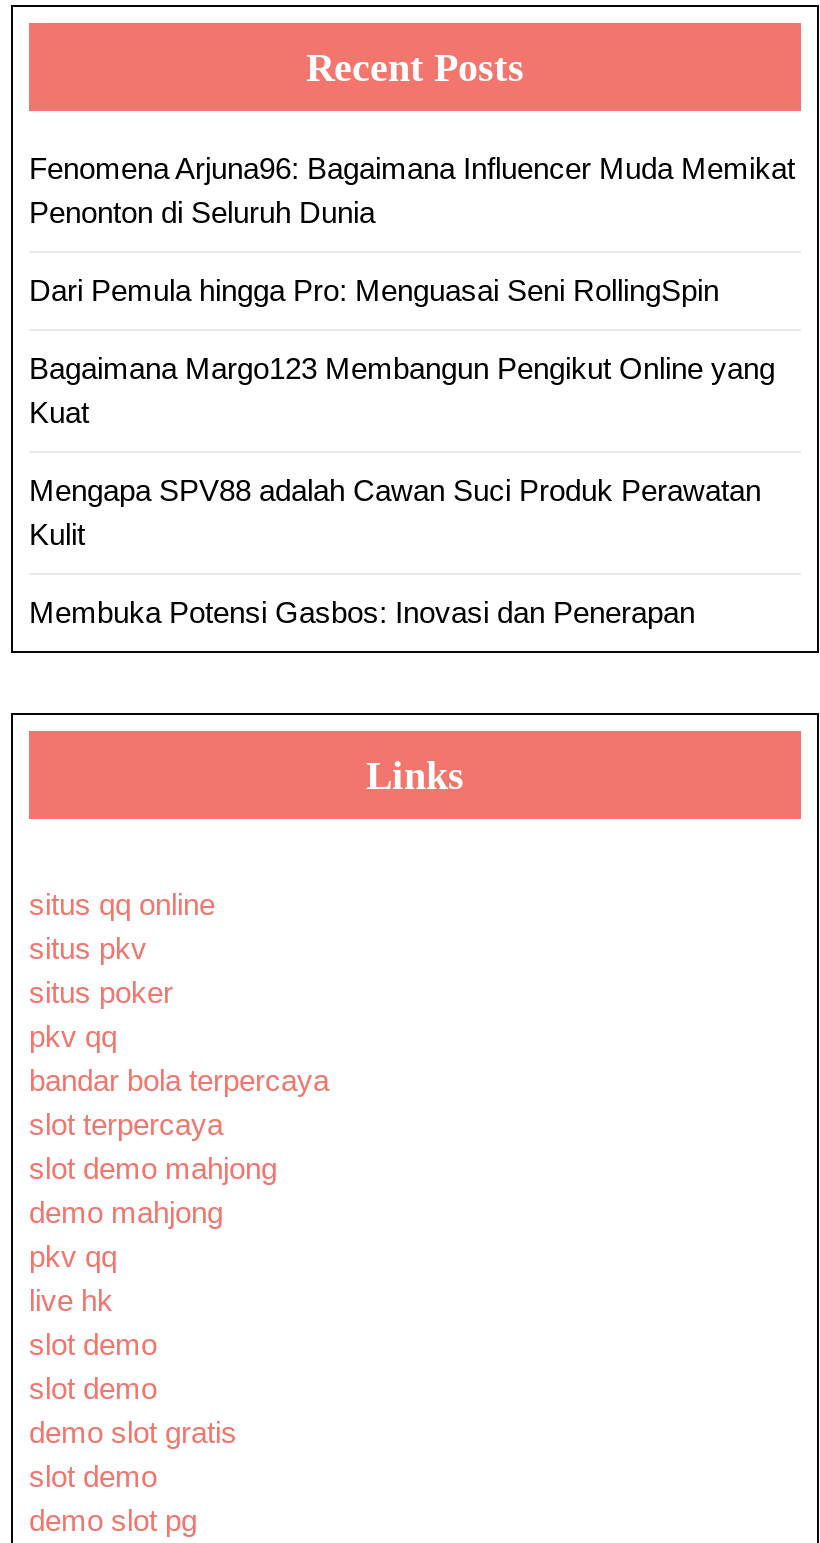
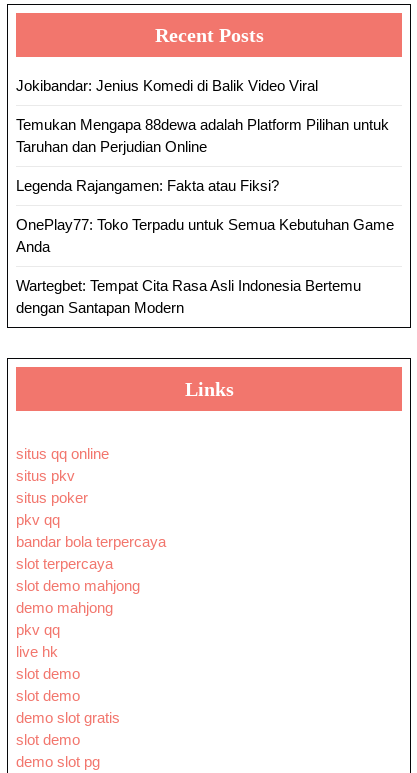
[29,151,795,229] Fenomena Arjuna96: Bagaimana Influencer Muda Memikat | Penonton di Seluruh Dunia -> [16,77,318,94] Jokibandar: Jenius Komedi di Balik Video Viral
[29,273,719,307] Dari Pemula hingga Pro: Menguasai Seni RollingSpin -> [16,116,389,155] Temukan Mengapa 88dewa adalah Platform Pilihan untuk | Taruhan dan Perjudian Online
[29,351,775,429] Bagaimana Margo123 Membangun Pengikut Online yang | Kuat -> [16,177,279,194] Legenda Rajangamen: Fakta atau Fiksi?
[29,473,761,551] Mengapa SPV88 adalah Cawan Suci Produk Perawatan | Kulit -> [16,216,394,255] OnePlay77: Toko Terpadu untuk Semua Kebutuhan Game | Anda
[29,595,695,629] Membuka Potensi Gasbos: Inovasi dan Penerapan -> [16,277,361,316] Wartegbet: Tempat Cita Rasa Asli Indonesia Bertemu | dengan Santapan Modern

